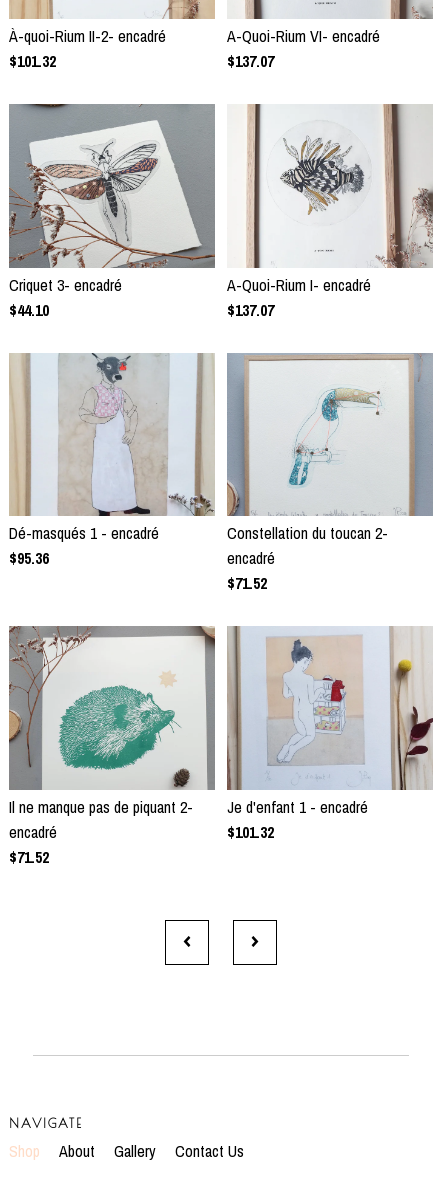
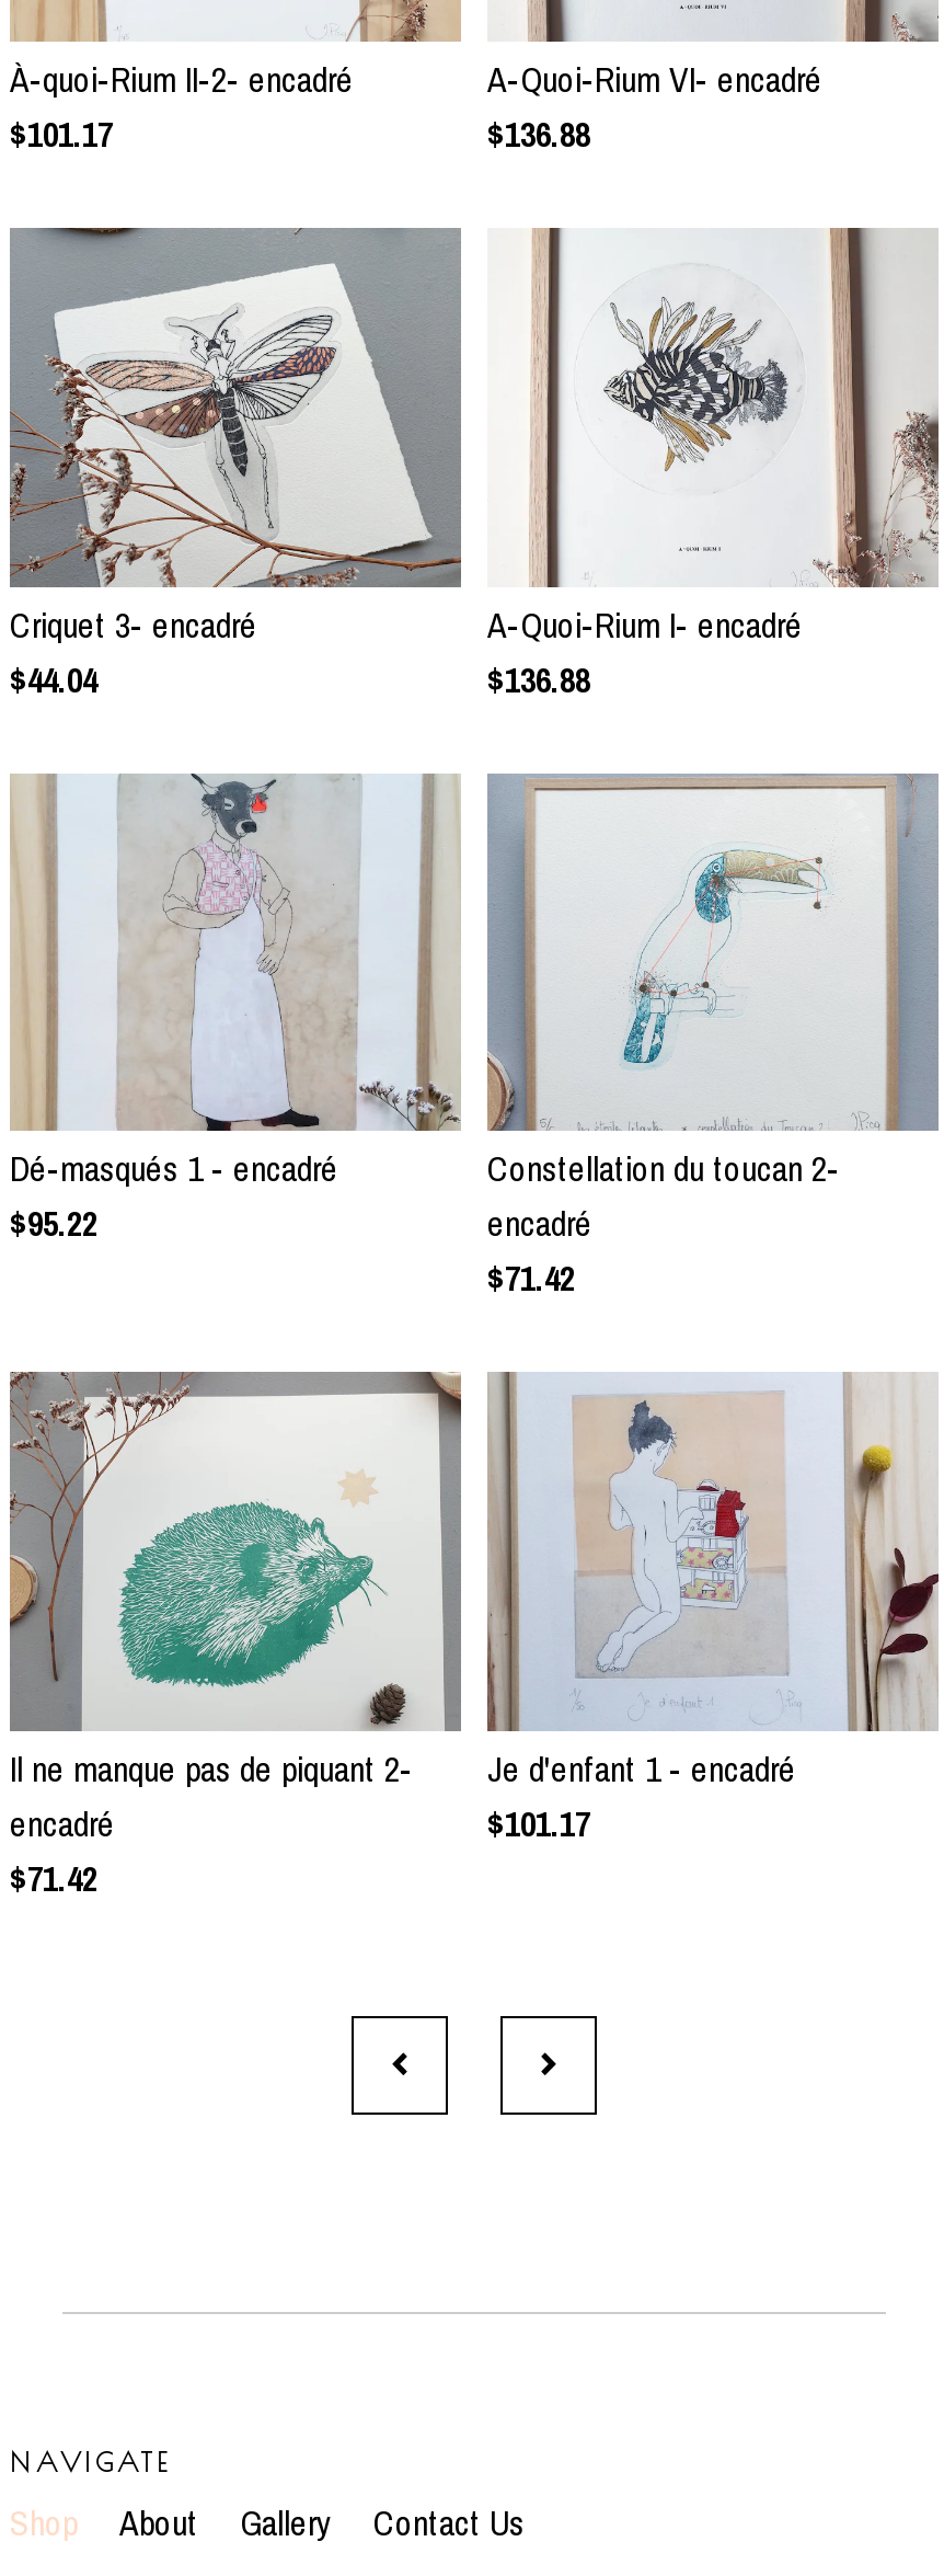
[9,50,56,72] $101.32 -> [10,110,113,158] $101.17
[227,50,274,72] $137.07 -> [487,110,590,158] $136.88
[9,299,49,321] $44.10 -> [10,654,97,703] $44.04
[227,299,274,321] $137.07 -> [487,654,590,703] $136.88
[9,547,49,569] $95.36 -> [10,1199,97,1247] $95.22
[227,572,267,594] $71.52 -> [487,1254,575,1302] $71.42
[227,821,274,843] $101.32 -> [487,1799,590,1847] $101.17
[9,846,49,868] $71.52 -> [10,1853,97,1902] $71.42

